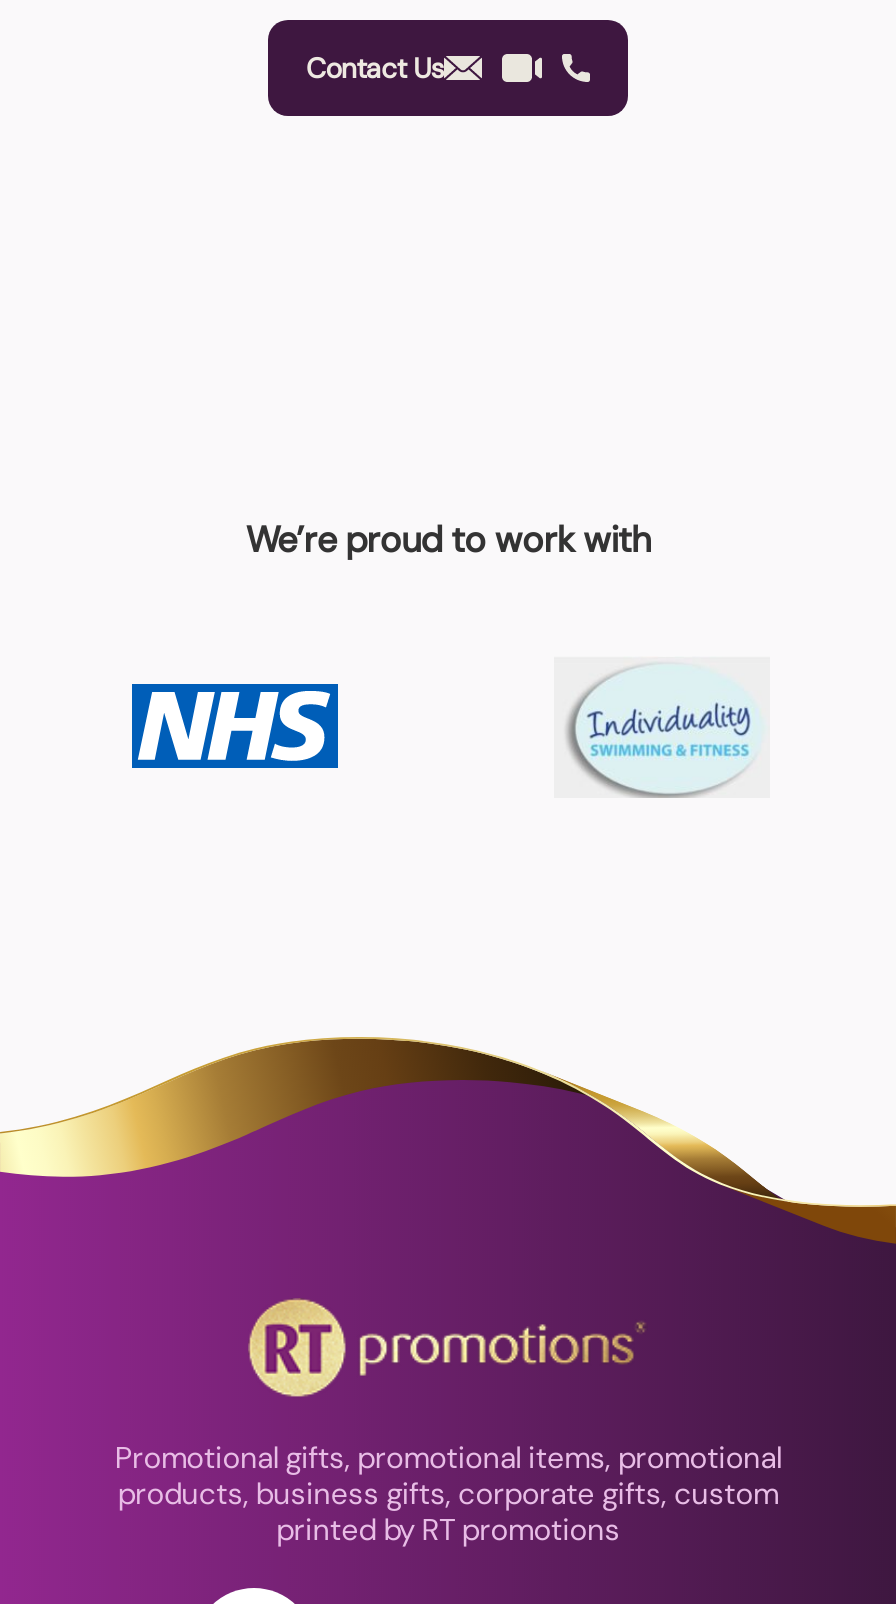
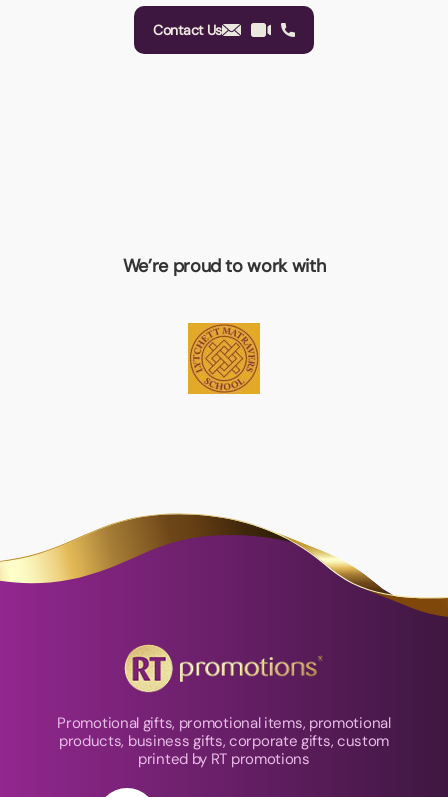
none -> [187,322,261,395] [image]
[564,664,760,798] [image] -> none
[130,682,340,770] [image] -> none

